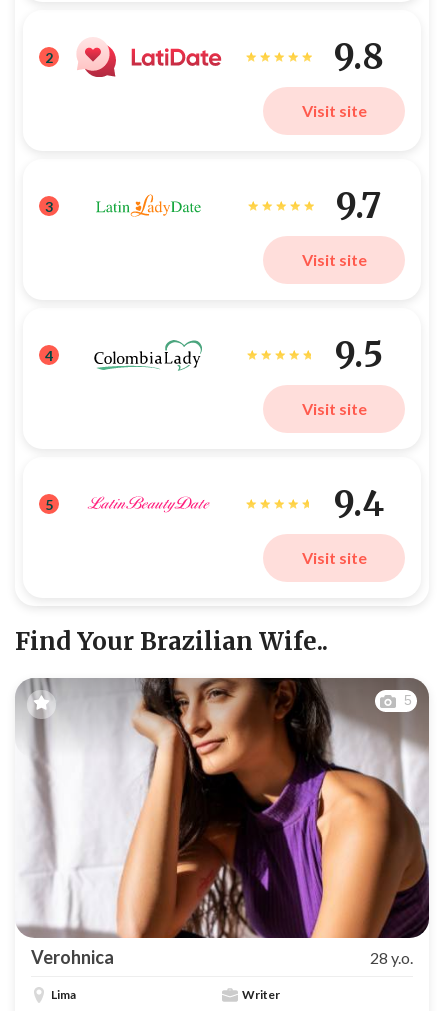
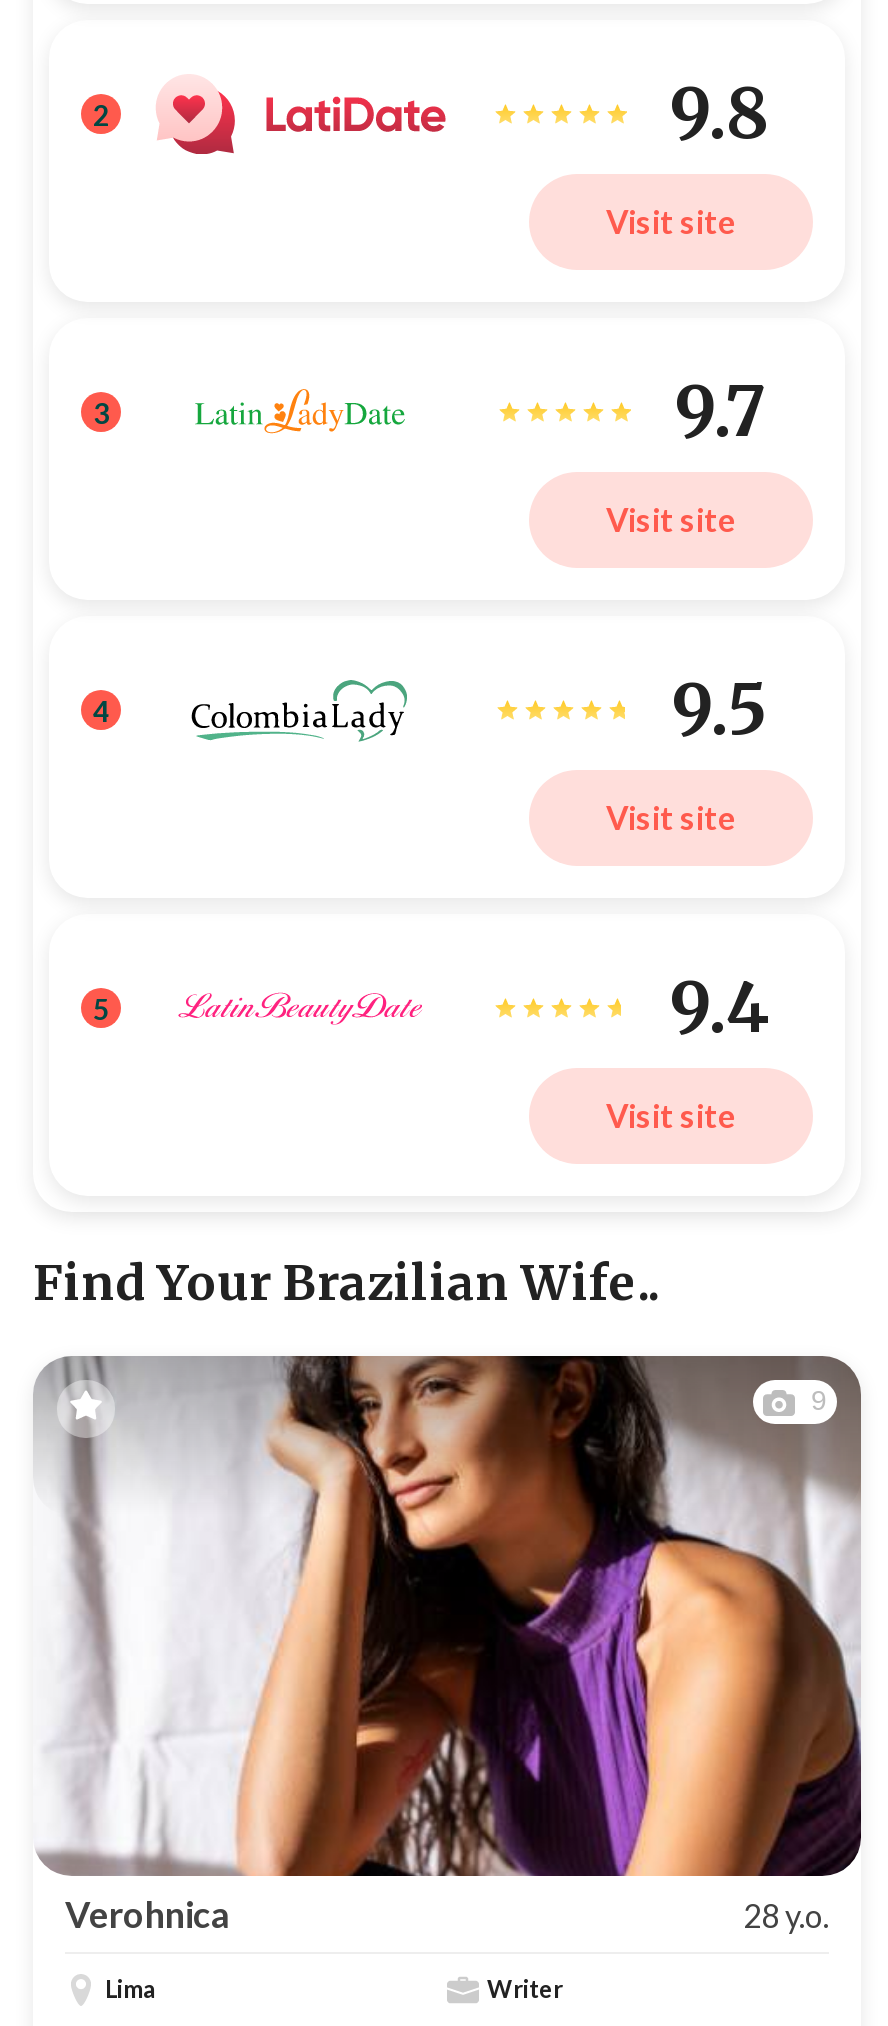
[404,692,412,708] 5 -> [811,1385,827,1417] 9

